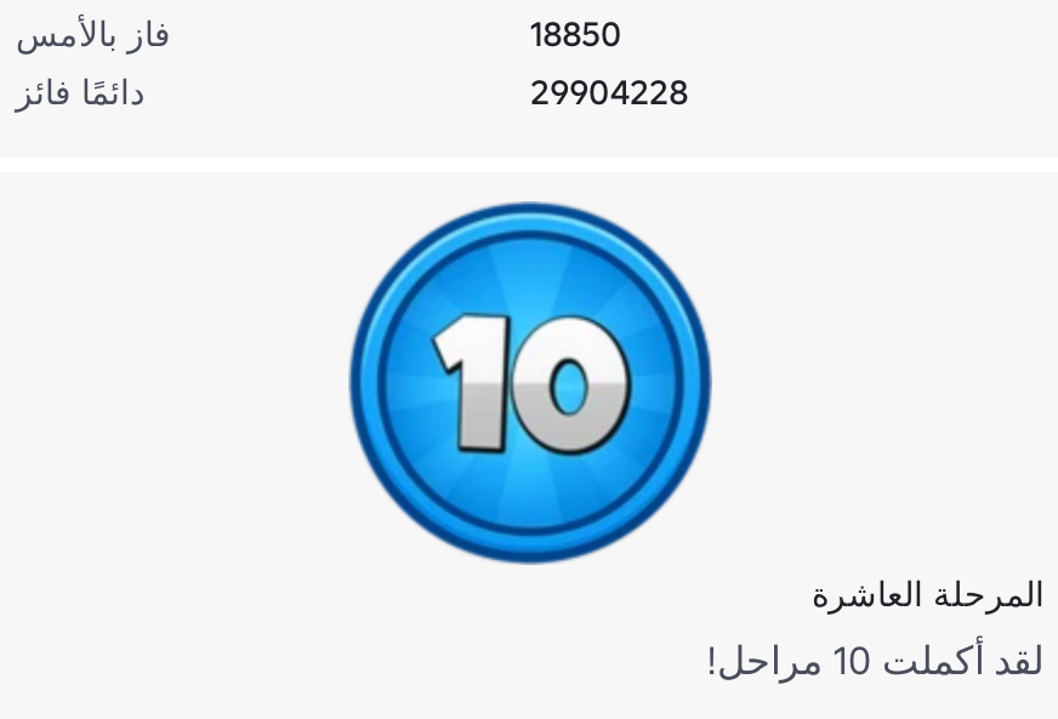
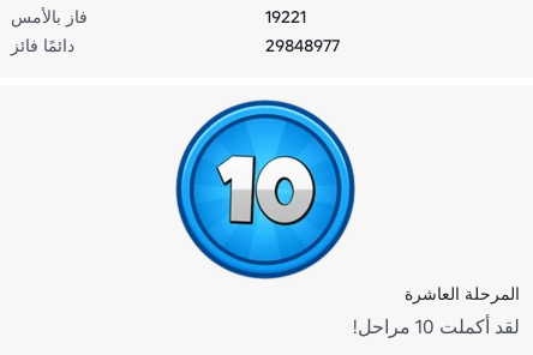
[530,11,622,55] 18850 -> [265,5,306,27] 19221
[530,69,688,113] 29904228 -> [265,34,340,56] 29848977

